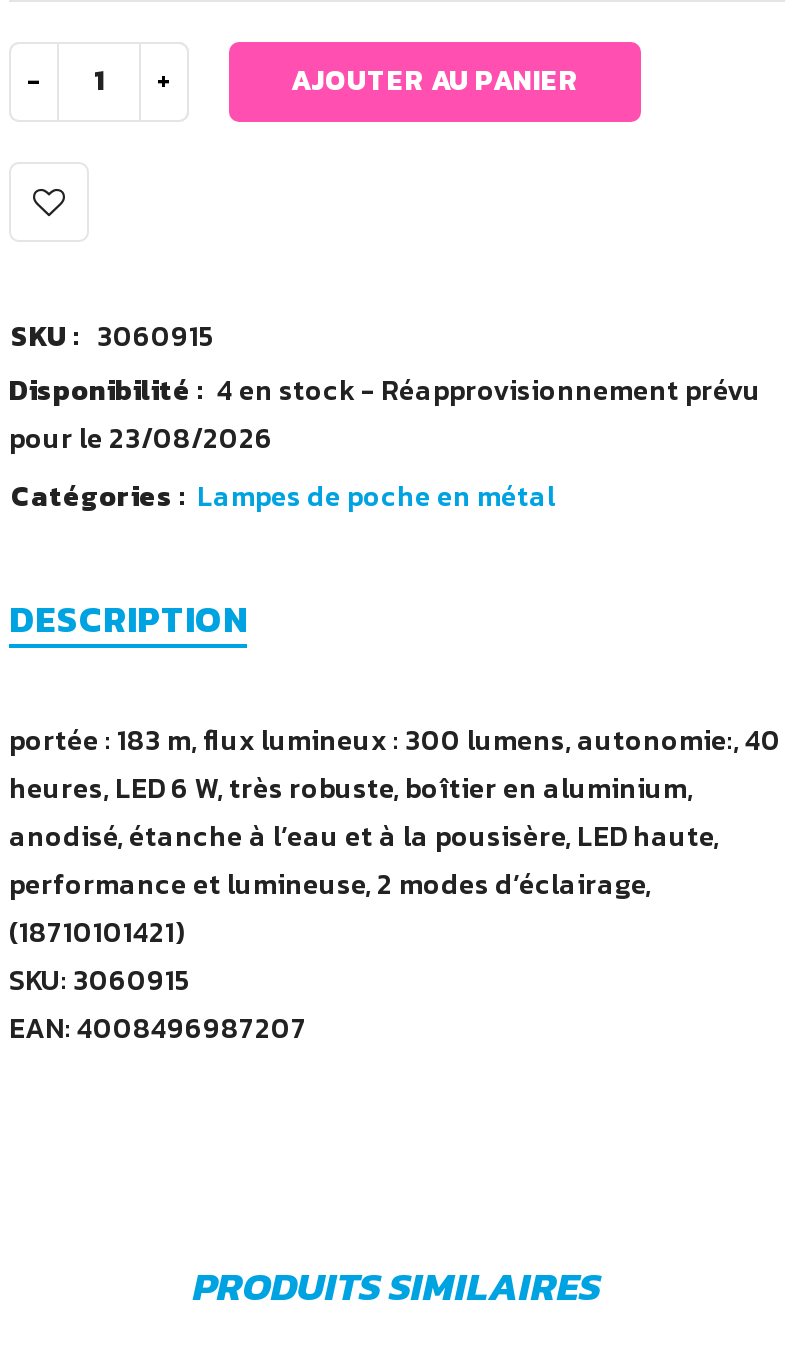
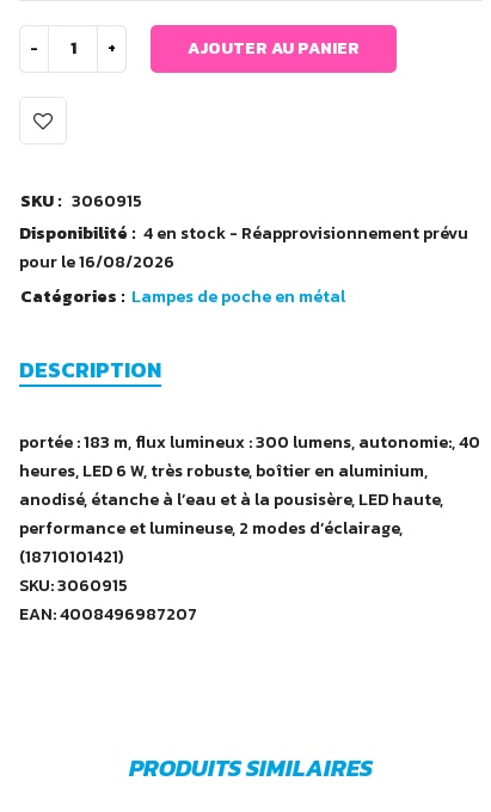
[9,418,273,460] pour le 23/08/2026 -> [19,250,174,275] pour le 16/08/2026

